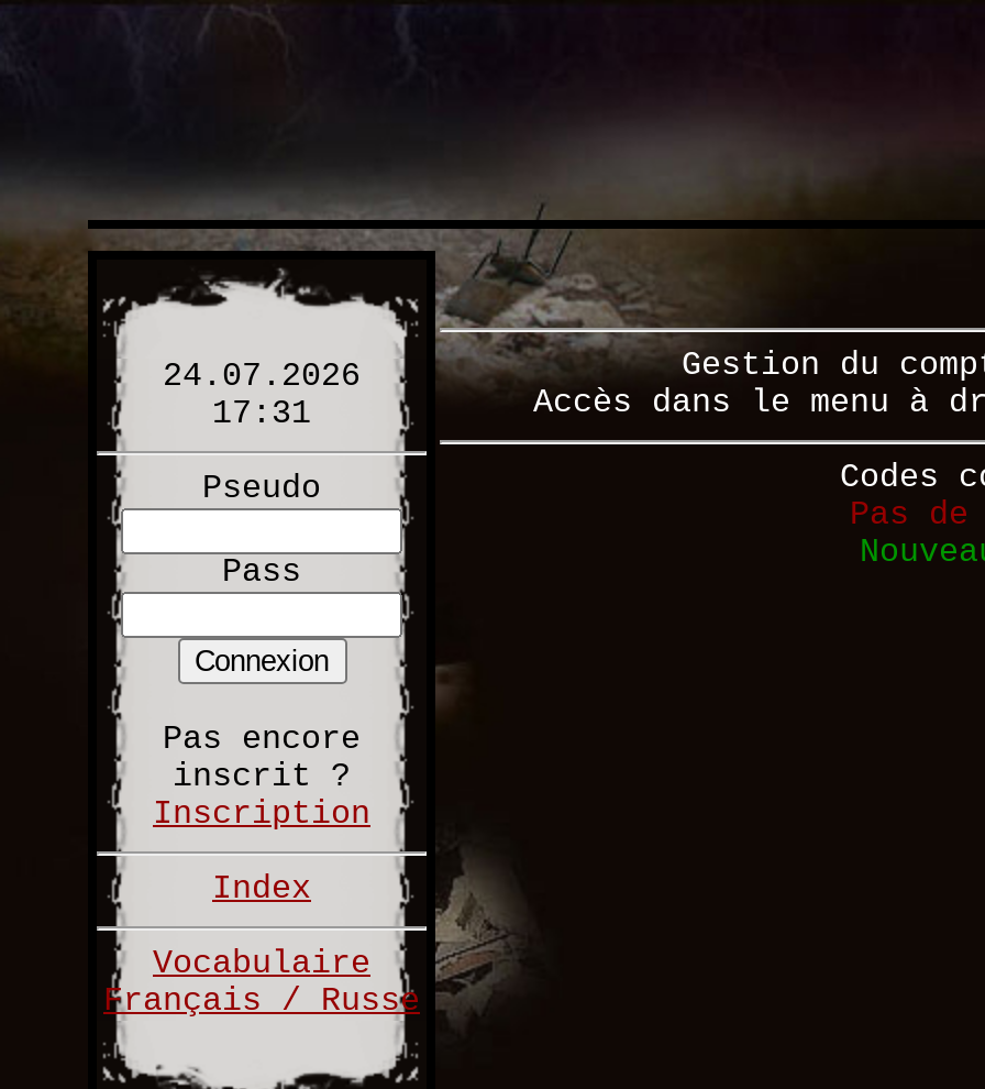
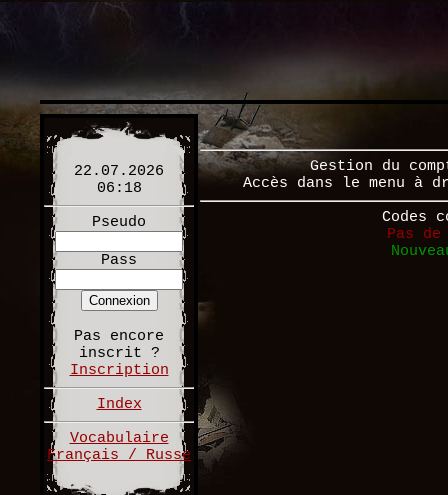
[163,359,361,396] 24.07.2026 -> [74,163,164,180] 22.07.2026
[212,396,311,433] 17:31 -> [96,180,141,197] 06:18

